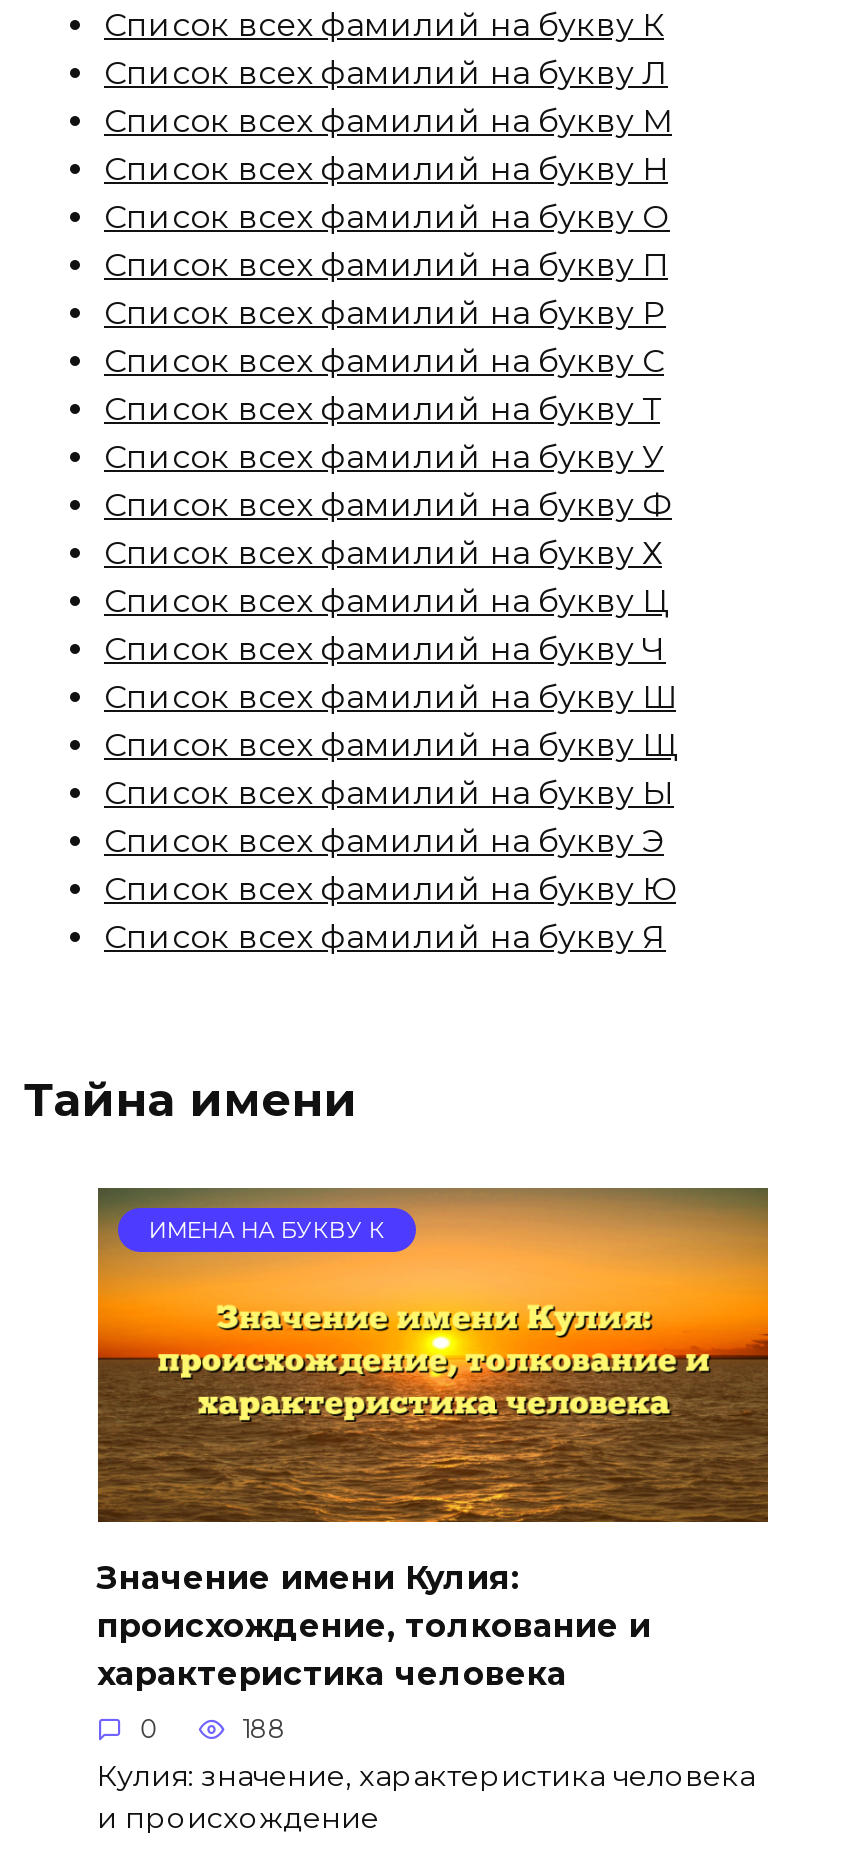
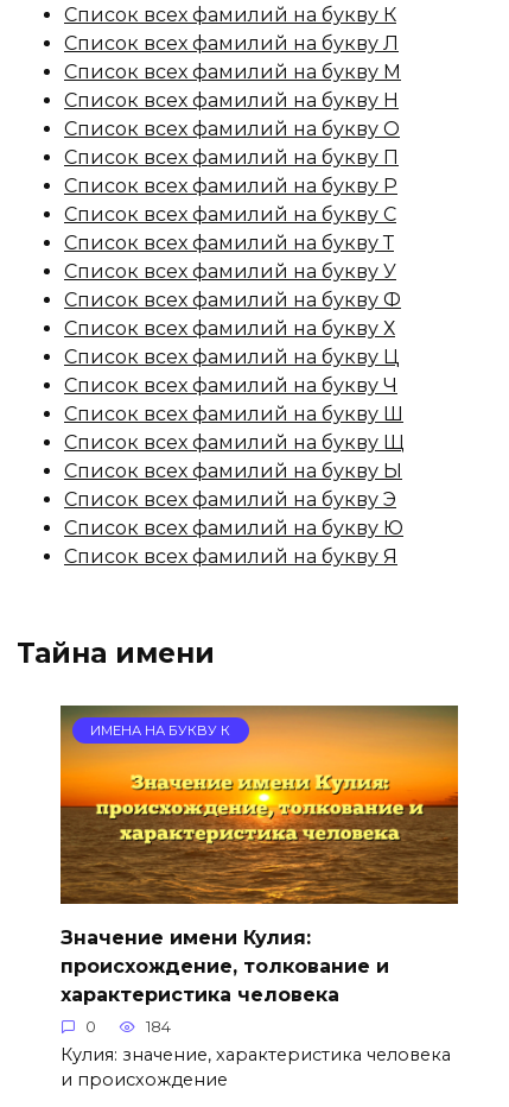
[242,1715,286,1745] 188 -> [146,1019,171,1036] 184

